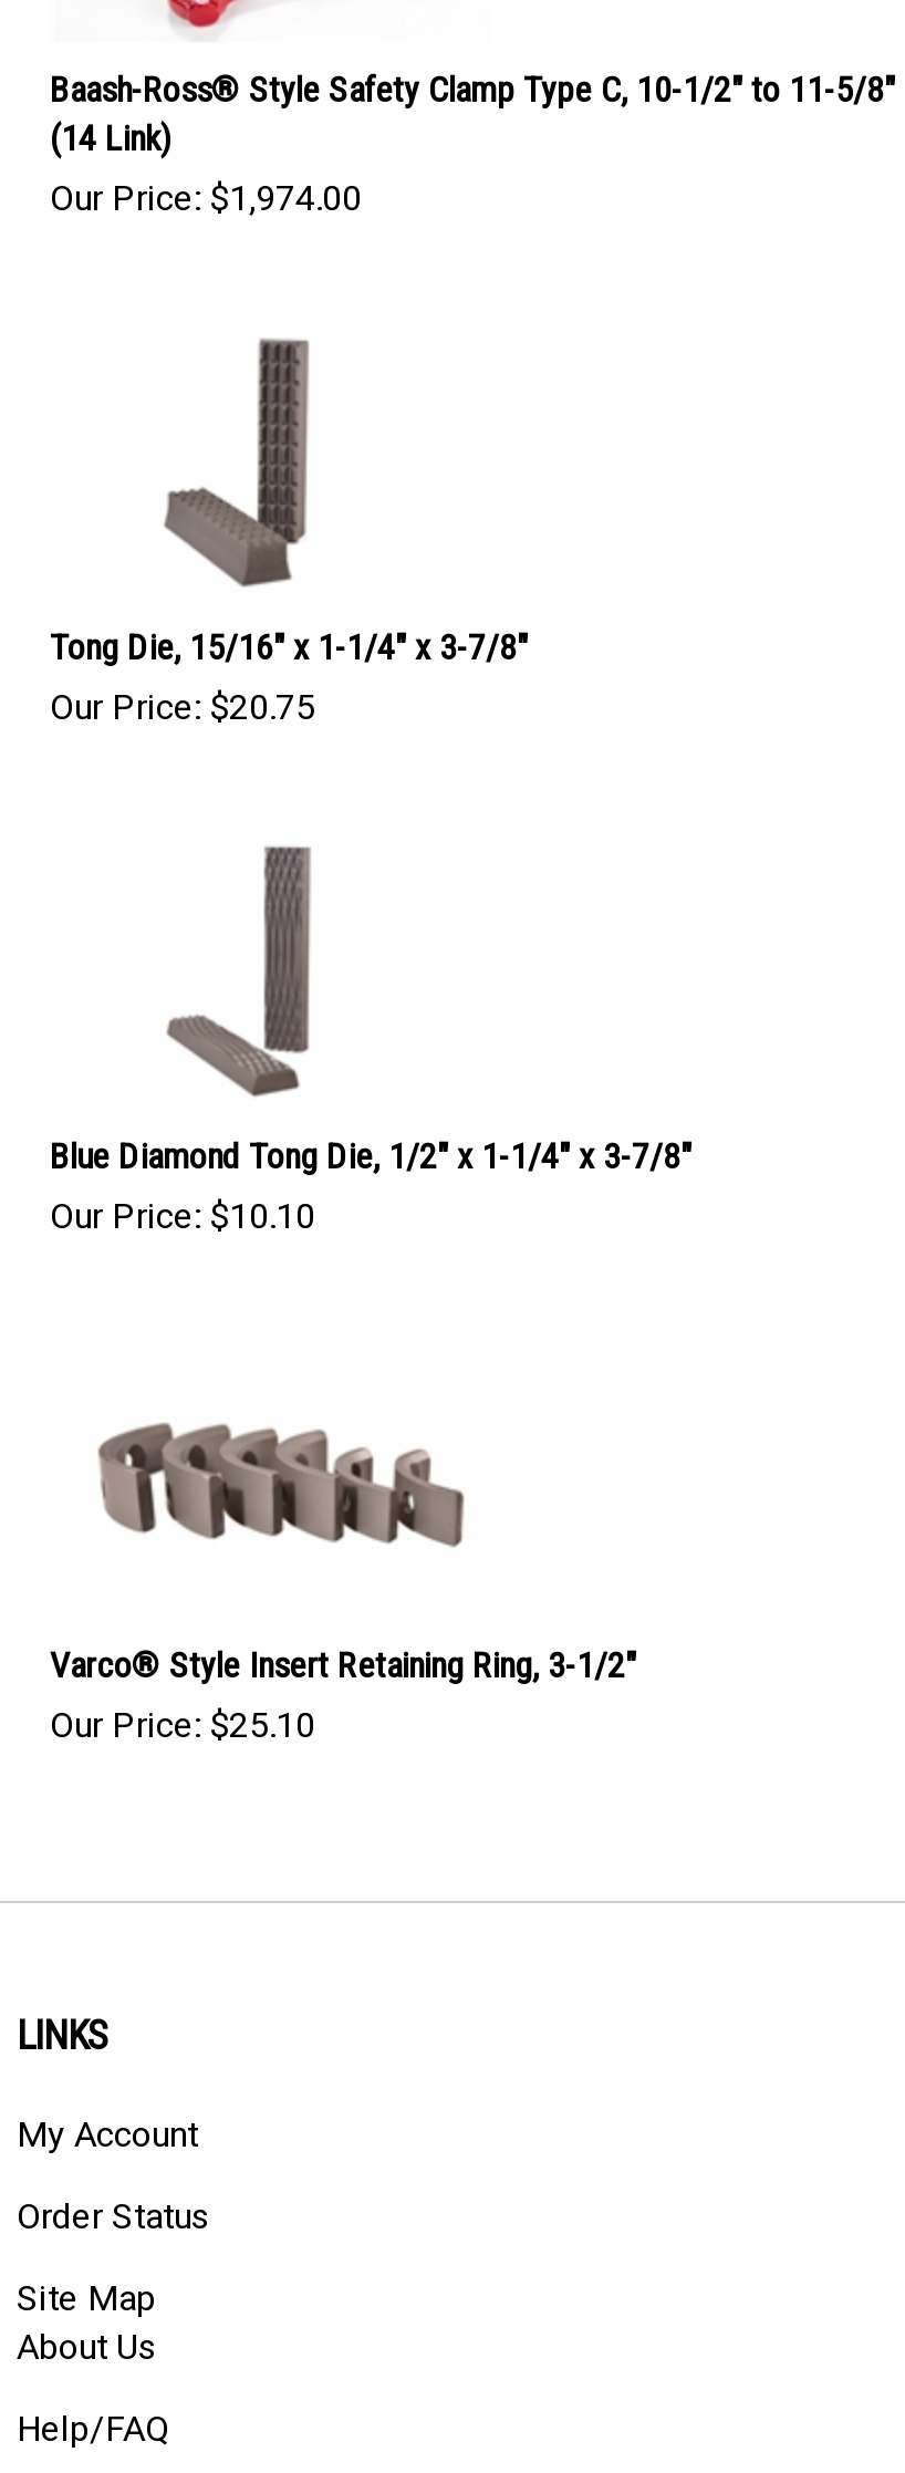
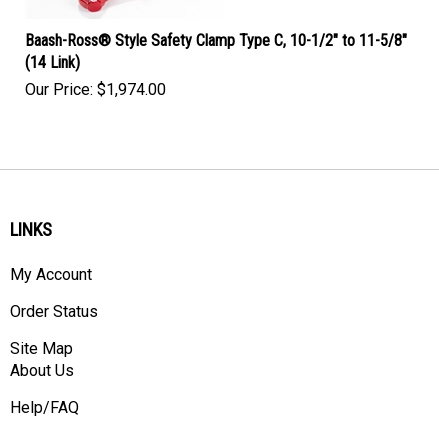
[50,339,528,728] [image] | Tong Die, 15/16" x 1-1/4" x 3-7/8" | Our Price: $20.75 -> none
[50,845,691,1237] [image] | Blue Diamond Tong Die, 1/2" x 1-1/4" x 3-7/8" | Our Price: $10.10 -> none
[96,1423,466,1549] [image] -> none
[50,1644,636,1746] Varco® Style Insert Retaining Ring, 3-1/2" | Our Price: $25.10 -> none

